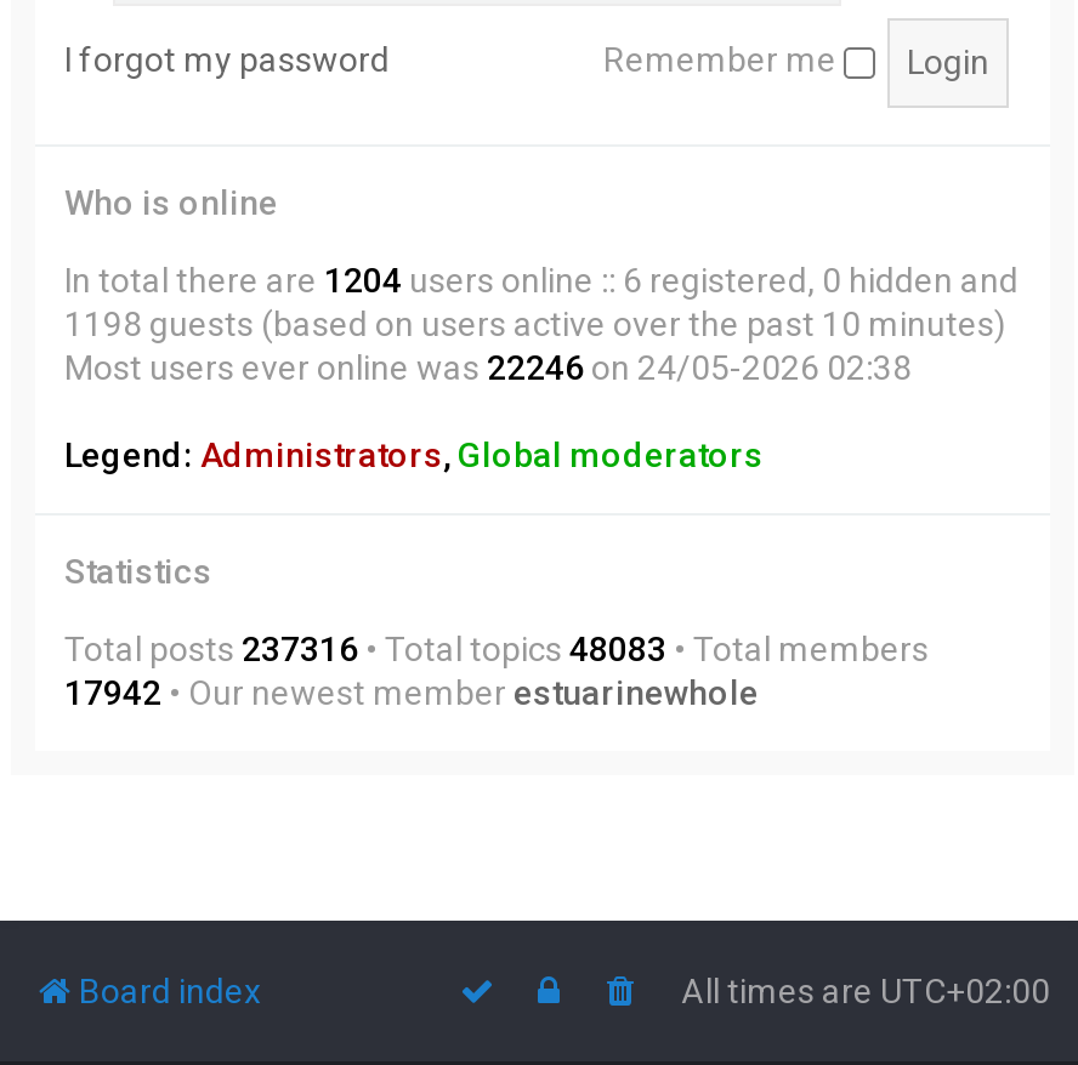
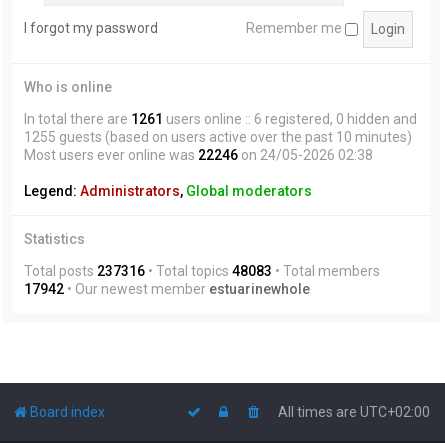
[64,260,1019,299] In total there are 1204 users online :: 6 registered, 0 hidden and -> [24,111,417,127] In total there are 1261 users online :: 6 registered, 0 hidden and
[64,304,1006,343] 1198 guests (based on users active over the past 10 minutes) -> [24,129,412,145] 1255 guests (based on users active over the past 10 minutes)

